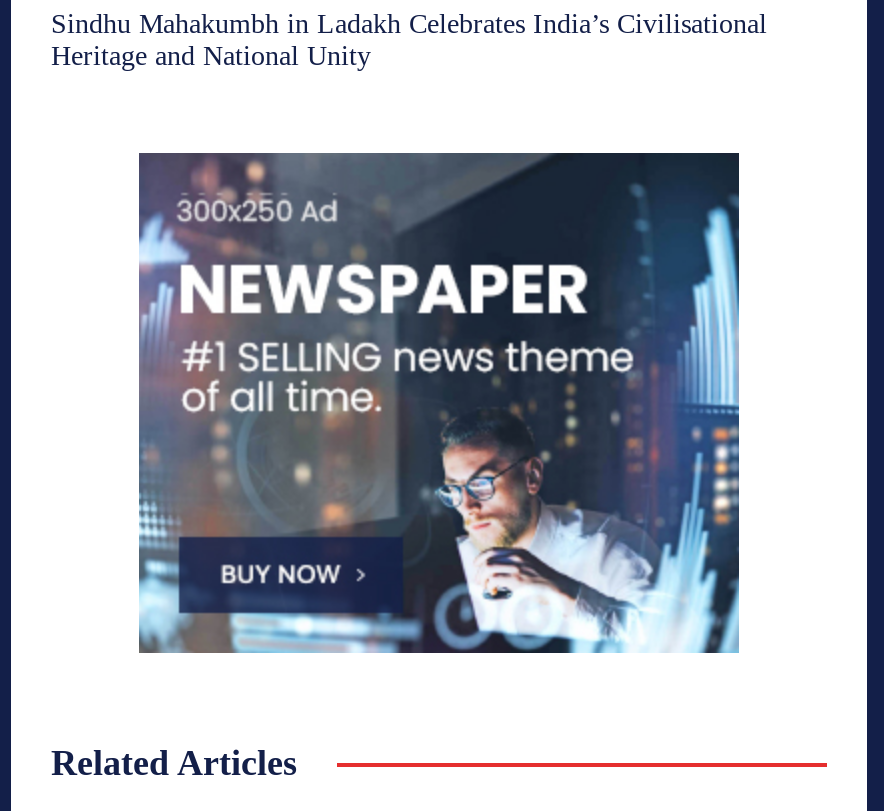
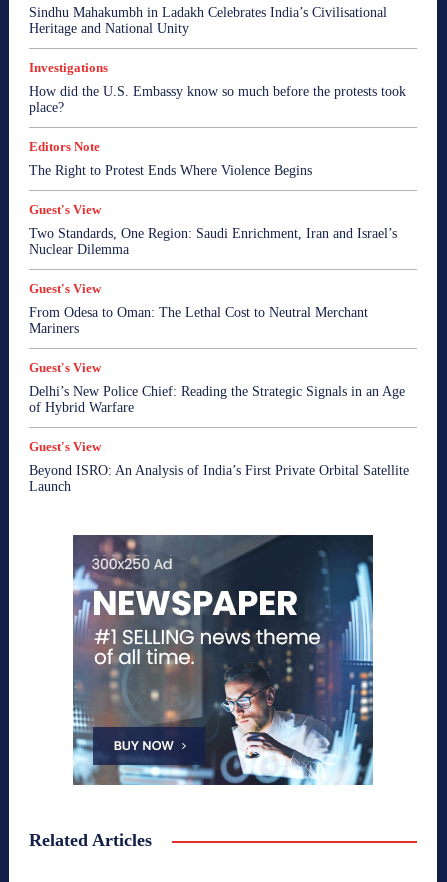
none -> [29,60,409,494] Investigations | How did the U.S. Embassy know so much before the protests took | place? | Editors Note | The Right to Protest Ends Where Violence Begins | Guest's View | Two Standards, One Region: Saudi Enrichment, Iran and Israel’s | Nuclear Dilemma | Guest's View | From Odesa to Oman: The Lethal Cost to Neutral Merchant | Mariners | Guest's View | Delhi’s New Police Chief: Reading the Strategic Signals in an Age | of Hybrid Warfare | Guest's View | Beyond ISRO: An Analysis of India’s First Private Orbital Satellite | Launch

